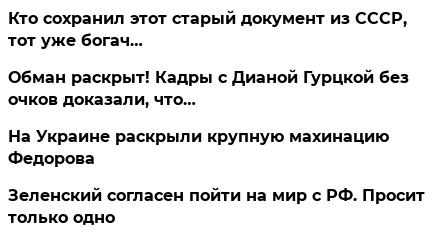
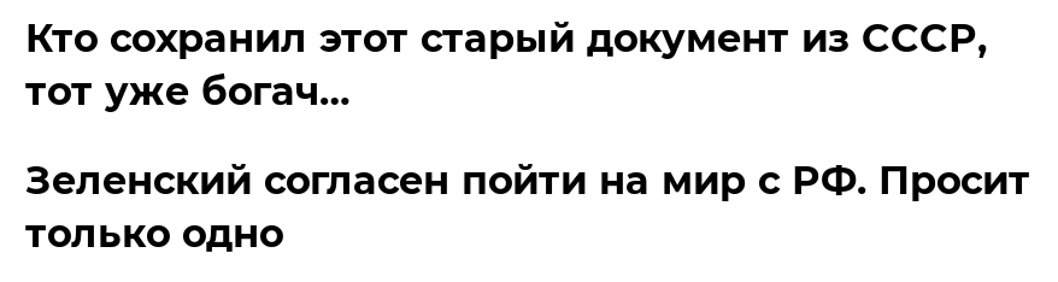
[8,68,409,168] Обман раскрыт! Кадры с Дианой Гурцкой без | очков доказали, что… | На Украине раскрыли крупную махинацию | Федорова -> none

